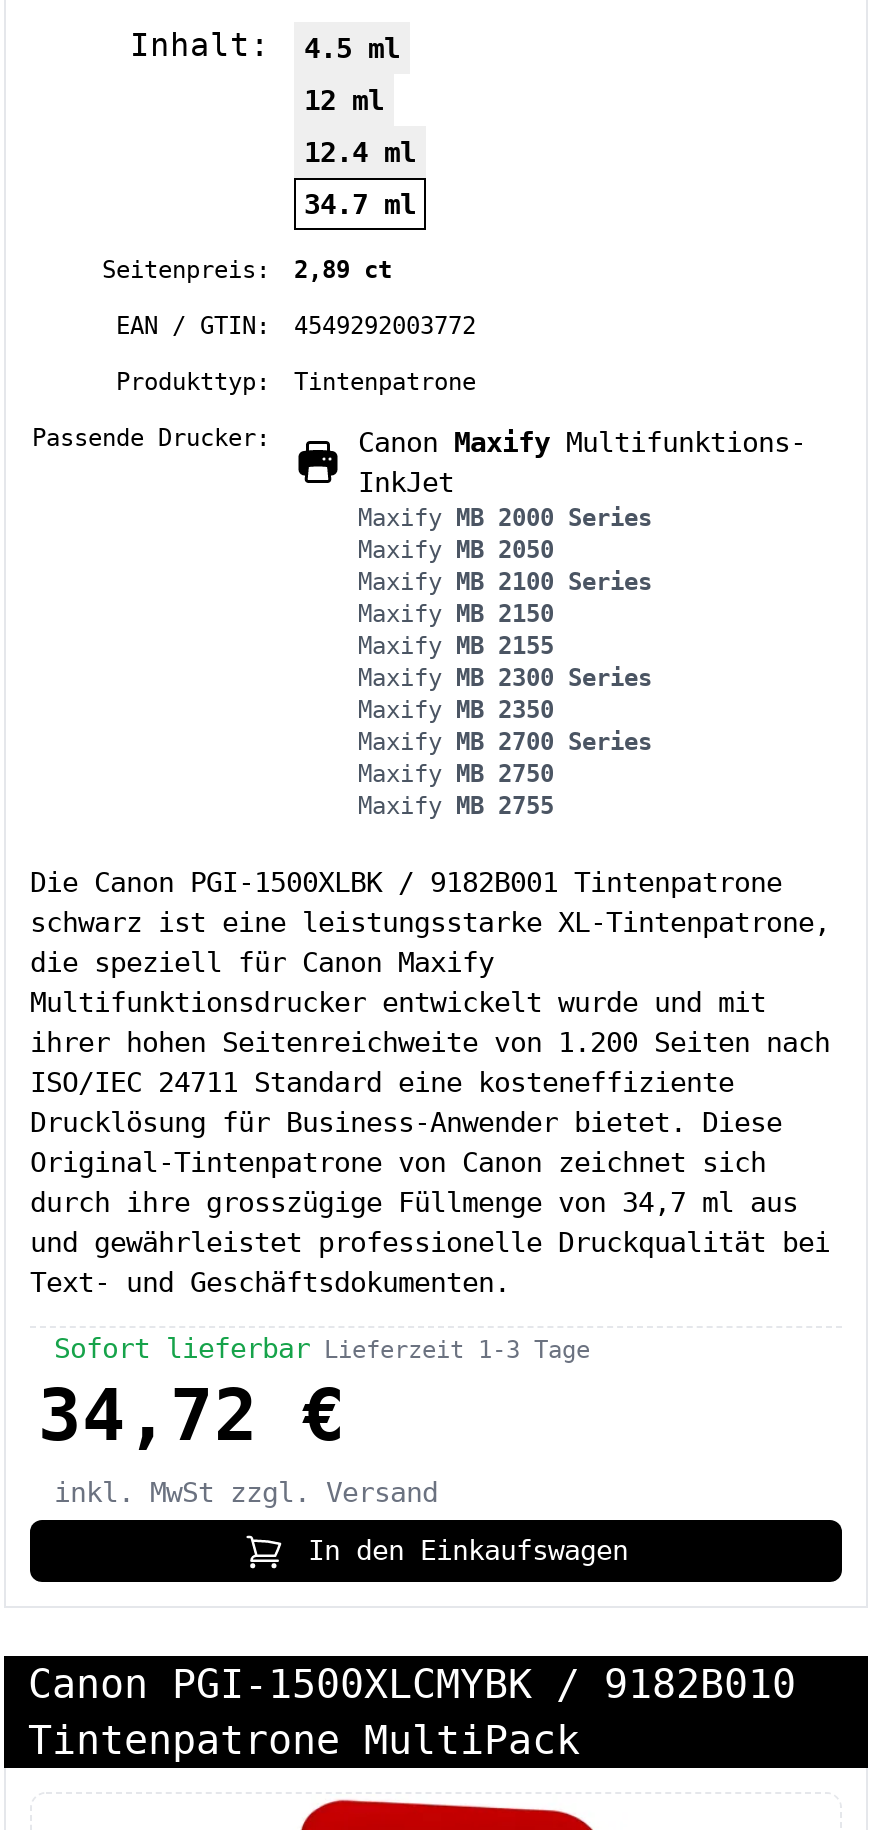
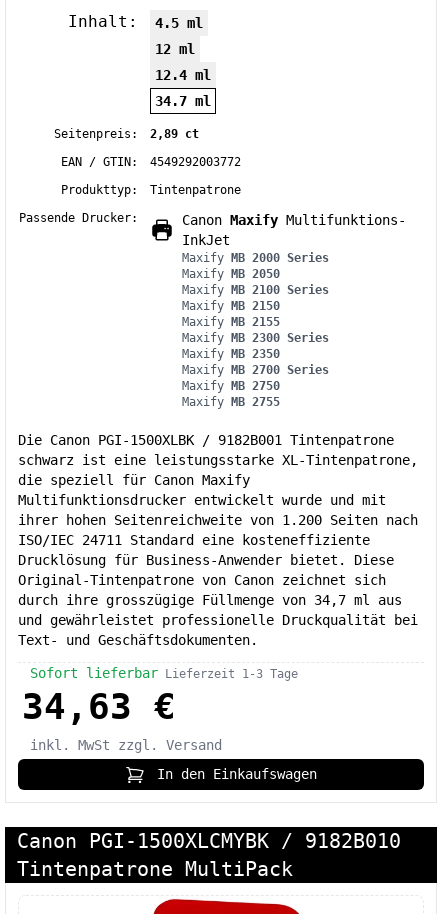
[38,1373,346,1455] 34,72 € -> [22,686,176,727] 34,63 €

